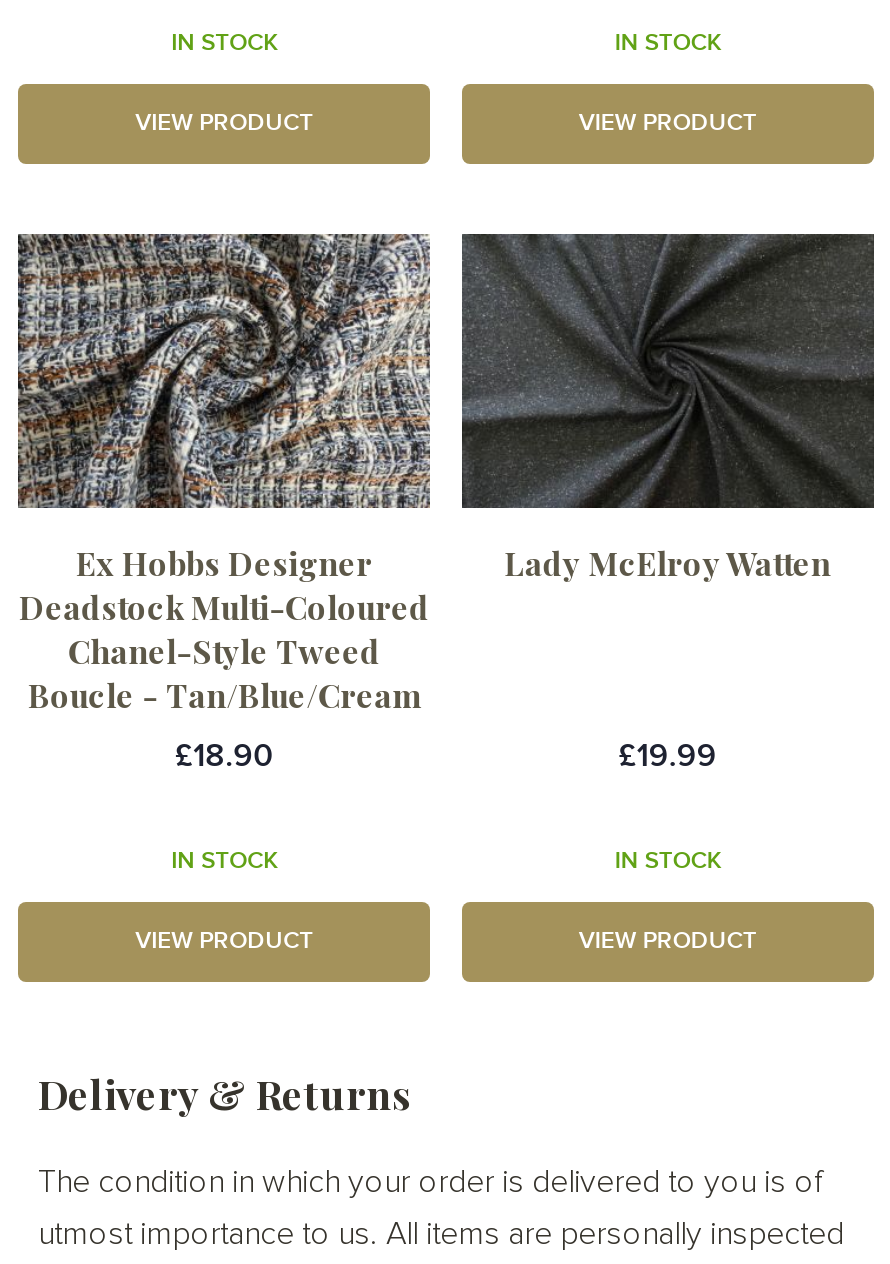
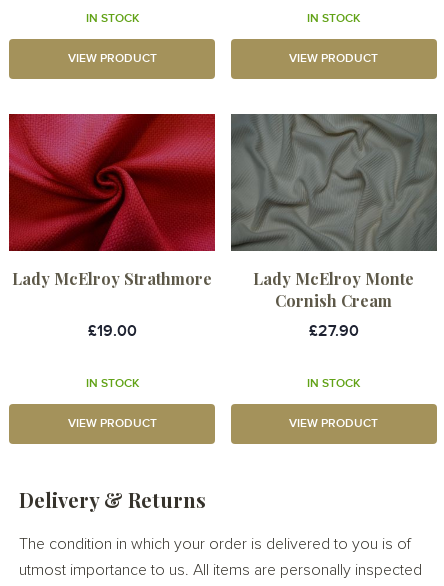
[16,232,432,716] [image] | Ex Hobbs Designer | Deadstock Multi-Coloured | Chanel-Style Tweed | Boucle - Tan/Blue/Cream -> [9,113,216,289] [image] | Lady McElroy Strathmore
[464,236,872,584] [image] | Lady McElroy Watten -> [234,114,435,311] [image] | Lady McElroy Monte | Cornish Cream
[175,736,273,776] £18.90 -> [88,321,137,341] £19.00
[619,736,717,776] £19.99 -> [309,321,359,341] £27.90

